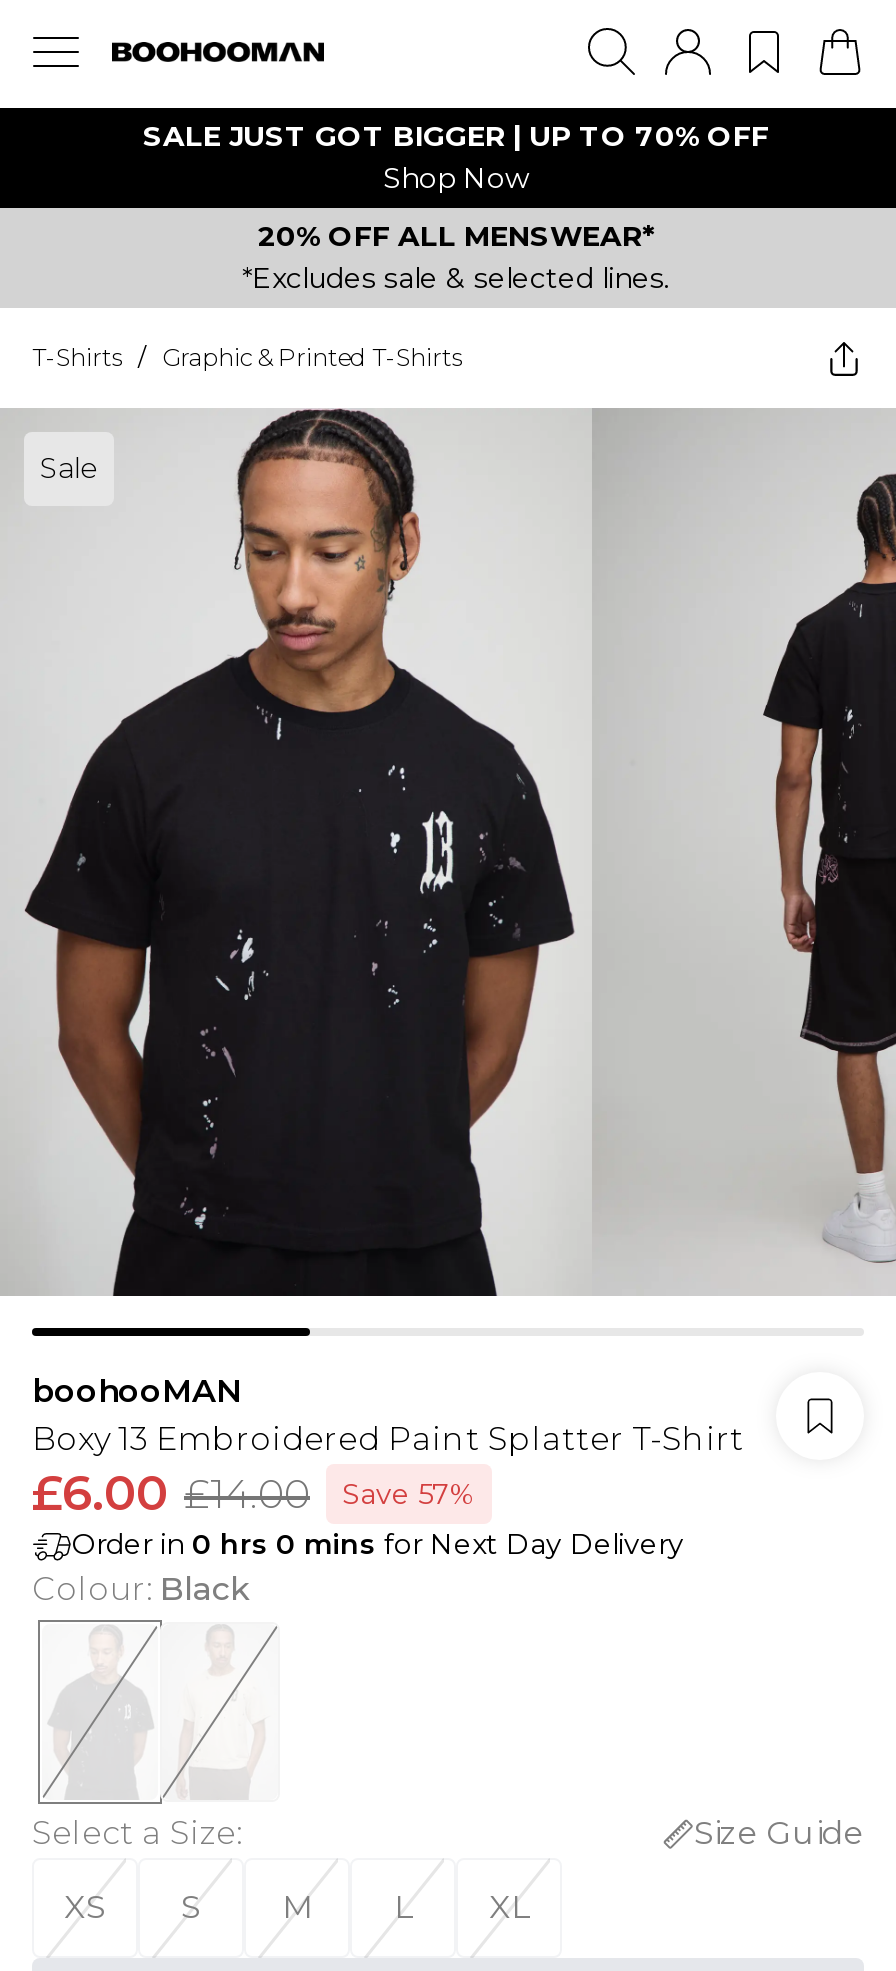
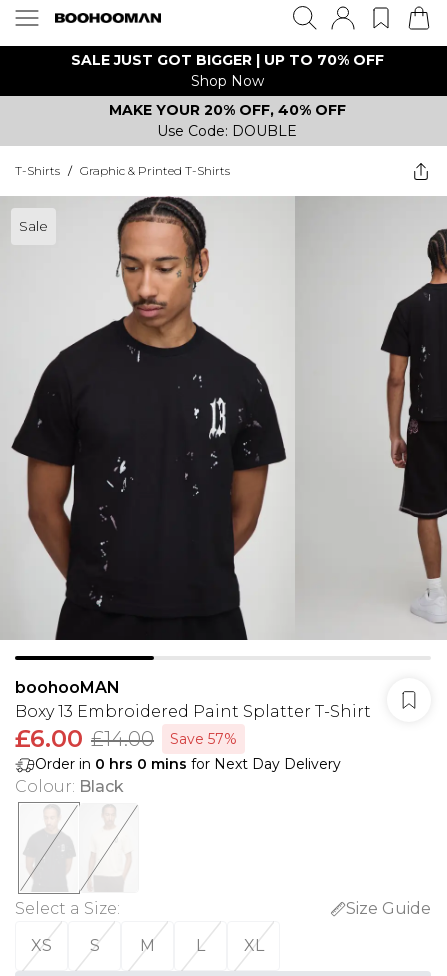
[242,218,670,296] 20% OFF ALL MENSWEAR* | *Excludes sale & selected lines. -> [108,101,345,140] MAKE YOUR 20% OFF, 40% OFF | Use Code: DOUBLE

